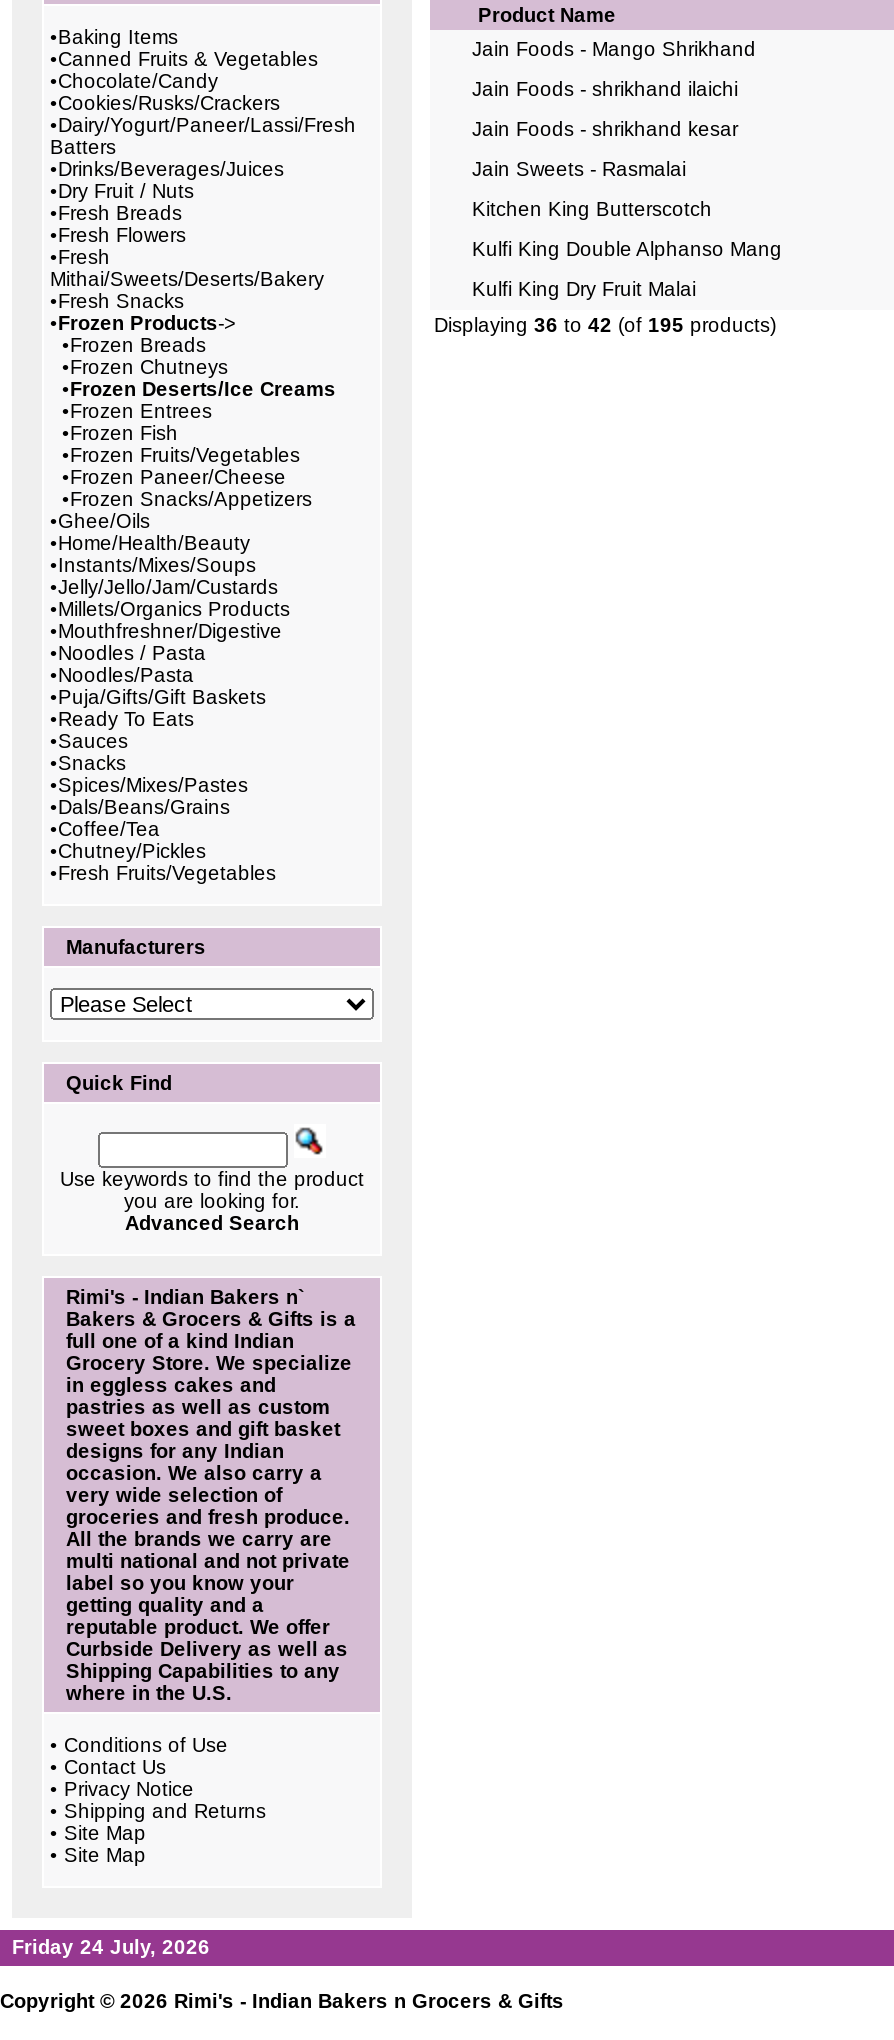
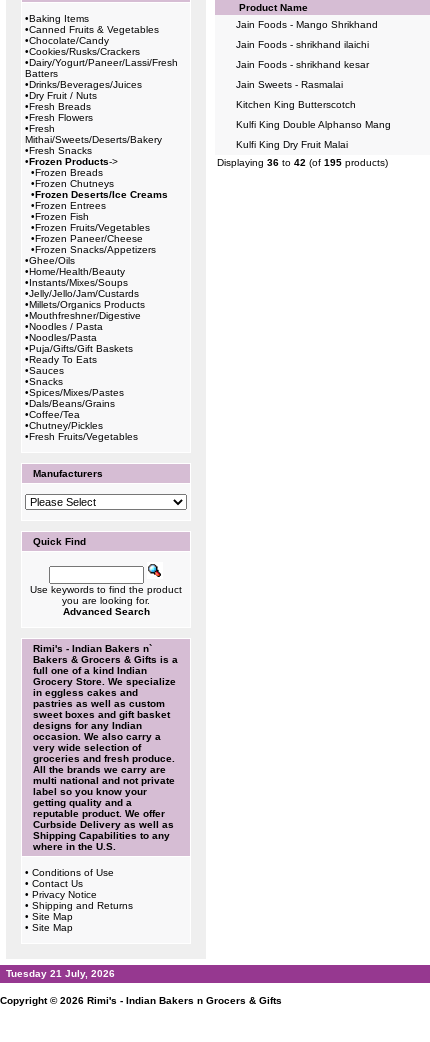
[0,1936,222,1958] Friday 24 July, 2026 -> [0,968,121,979] Tuesday 21 July, 2026

